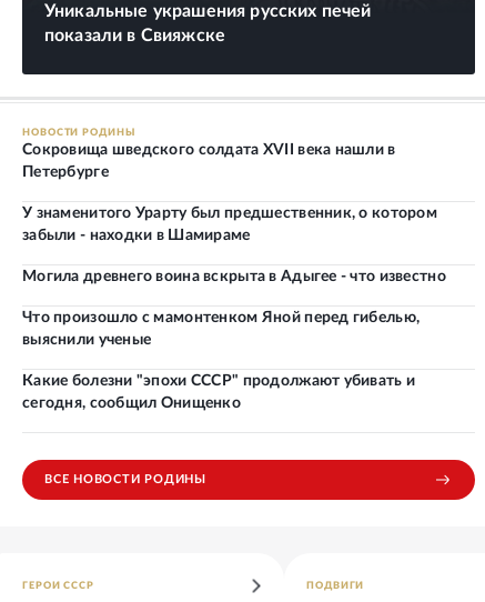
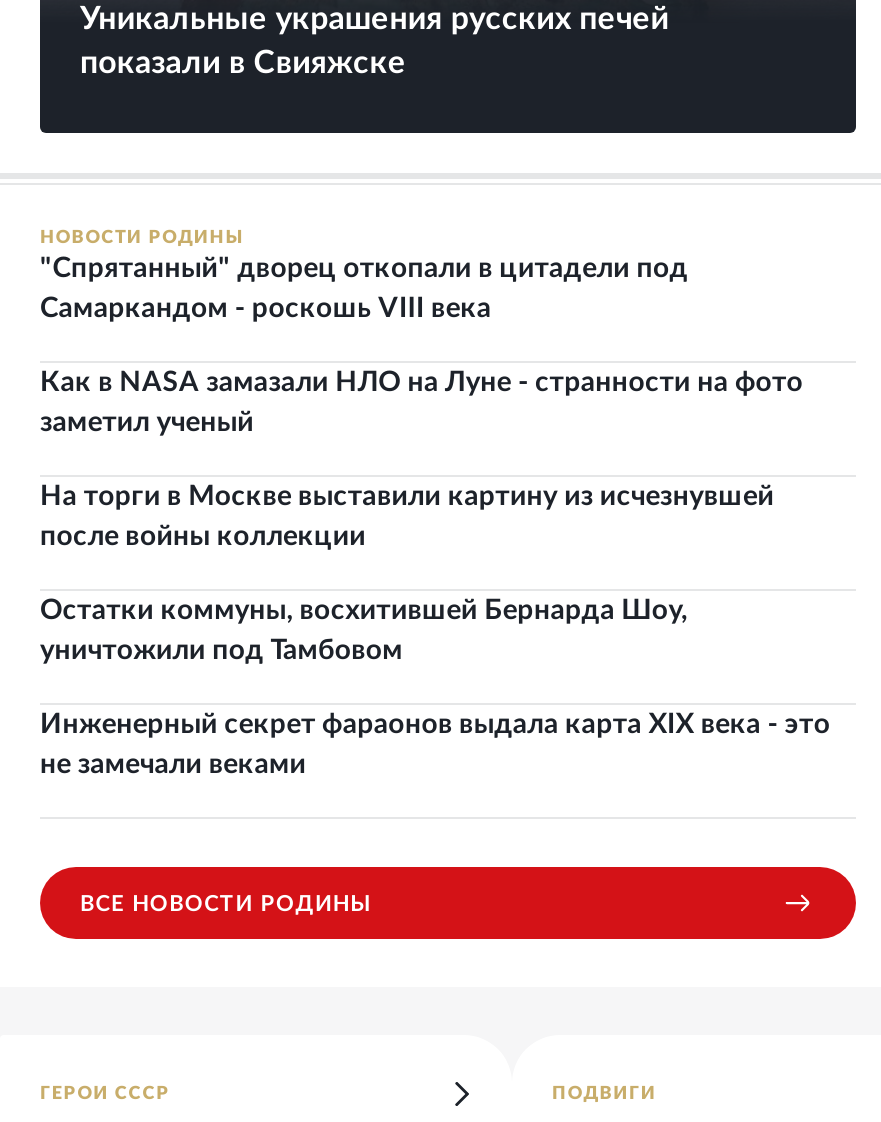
[22,142,396,180] Сокровища шведского солдата XVII века нашли в | Петербурге -> [40,255,688,323] "Спрятанный" дворец откопали в цитадели под | Самаркандом - роскошь VIII века
[22,205,437,243] У знаменитого Урарту был предшественник, о котором | забыли - находки в Шамираме -> [40,369,803,437] Как в NASA замазали НЛО на Луне - странности на фото | заметил ученый
[22,268,446,284] Могила древнего воина вскрыта в Адыгее - что известно -> [40,483,774,551] На торги в Москве выставили картину из исчезнувшей | после войны коллекции
[22,310,420,347] Что произошло с мамонтенком Яной перед гибелью, | выяснили ученые -> [40,597,688,665] Остатки коммуны, восхитившей Бернарда Шоу, | уничтожили под Тамбовом
[22,373,415,411] Какие болезни "эпохи СССР" продолжают убивать и | сегодня, сообщил Онищенко -> [40,711,830,779] Инженерный секрет фараонов выдала карта XIX века - это | не замечали веками

